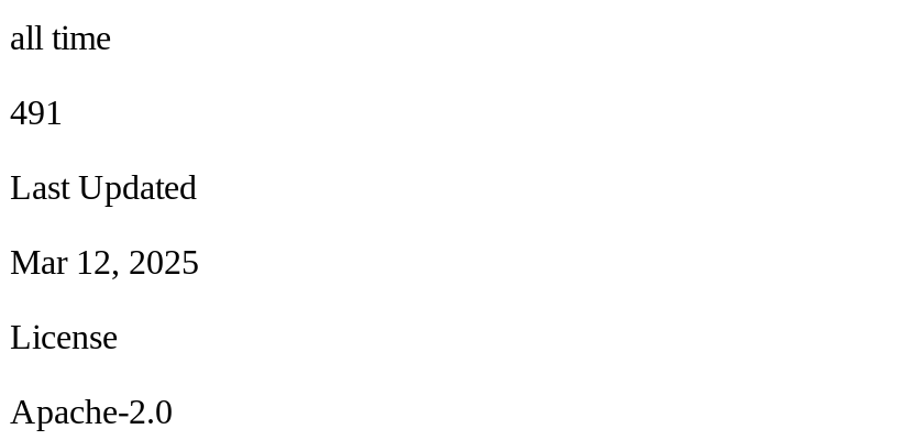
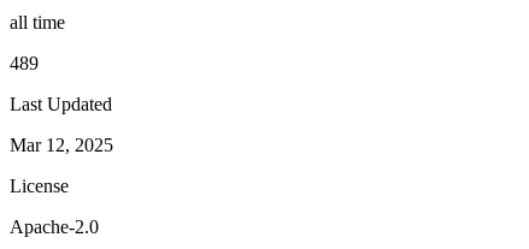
[10,93,63,130] 491 -> [10,53,39,73] 489

